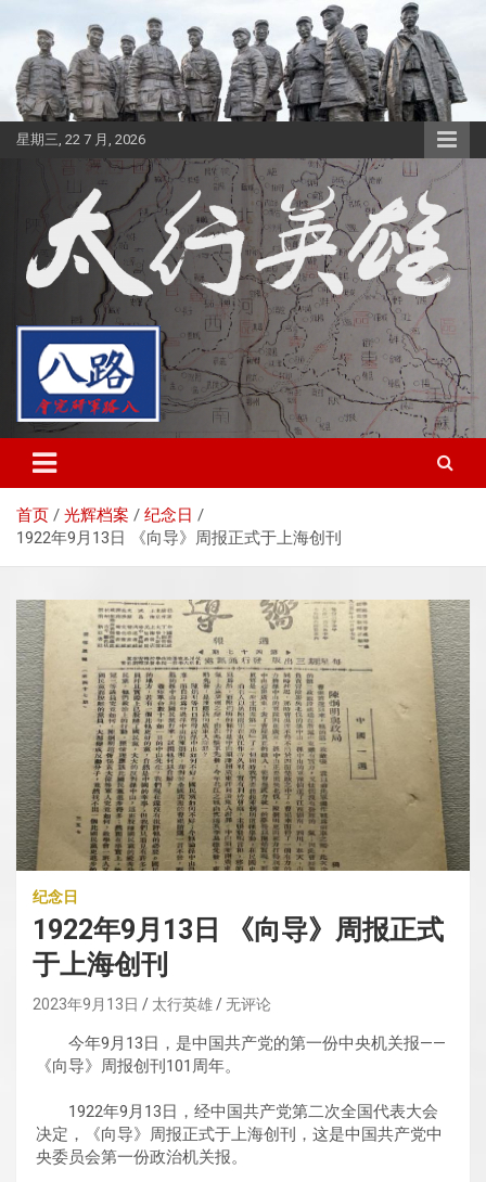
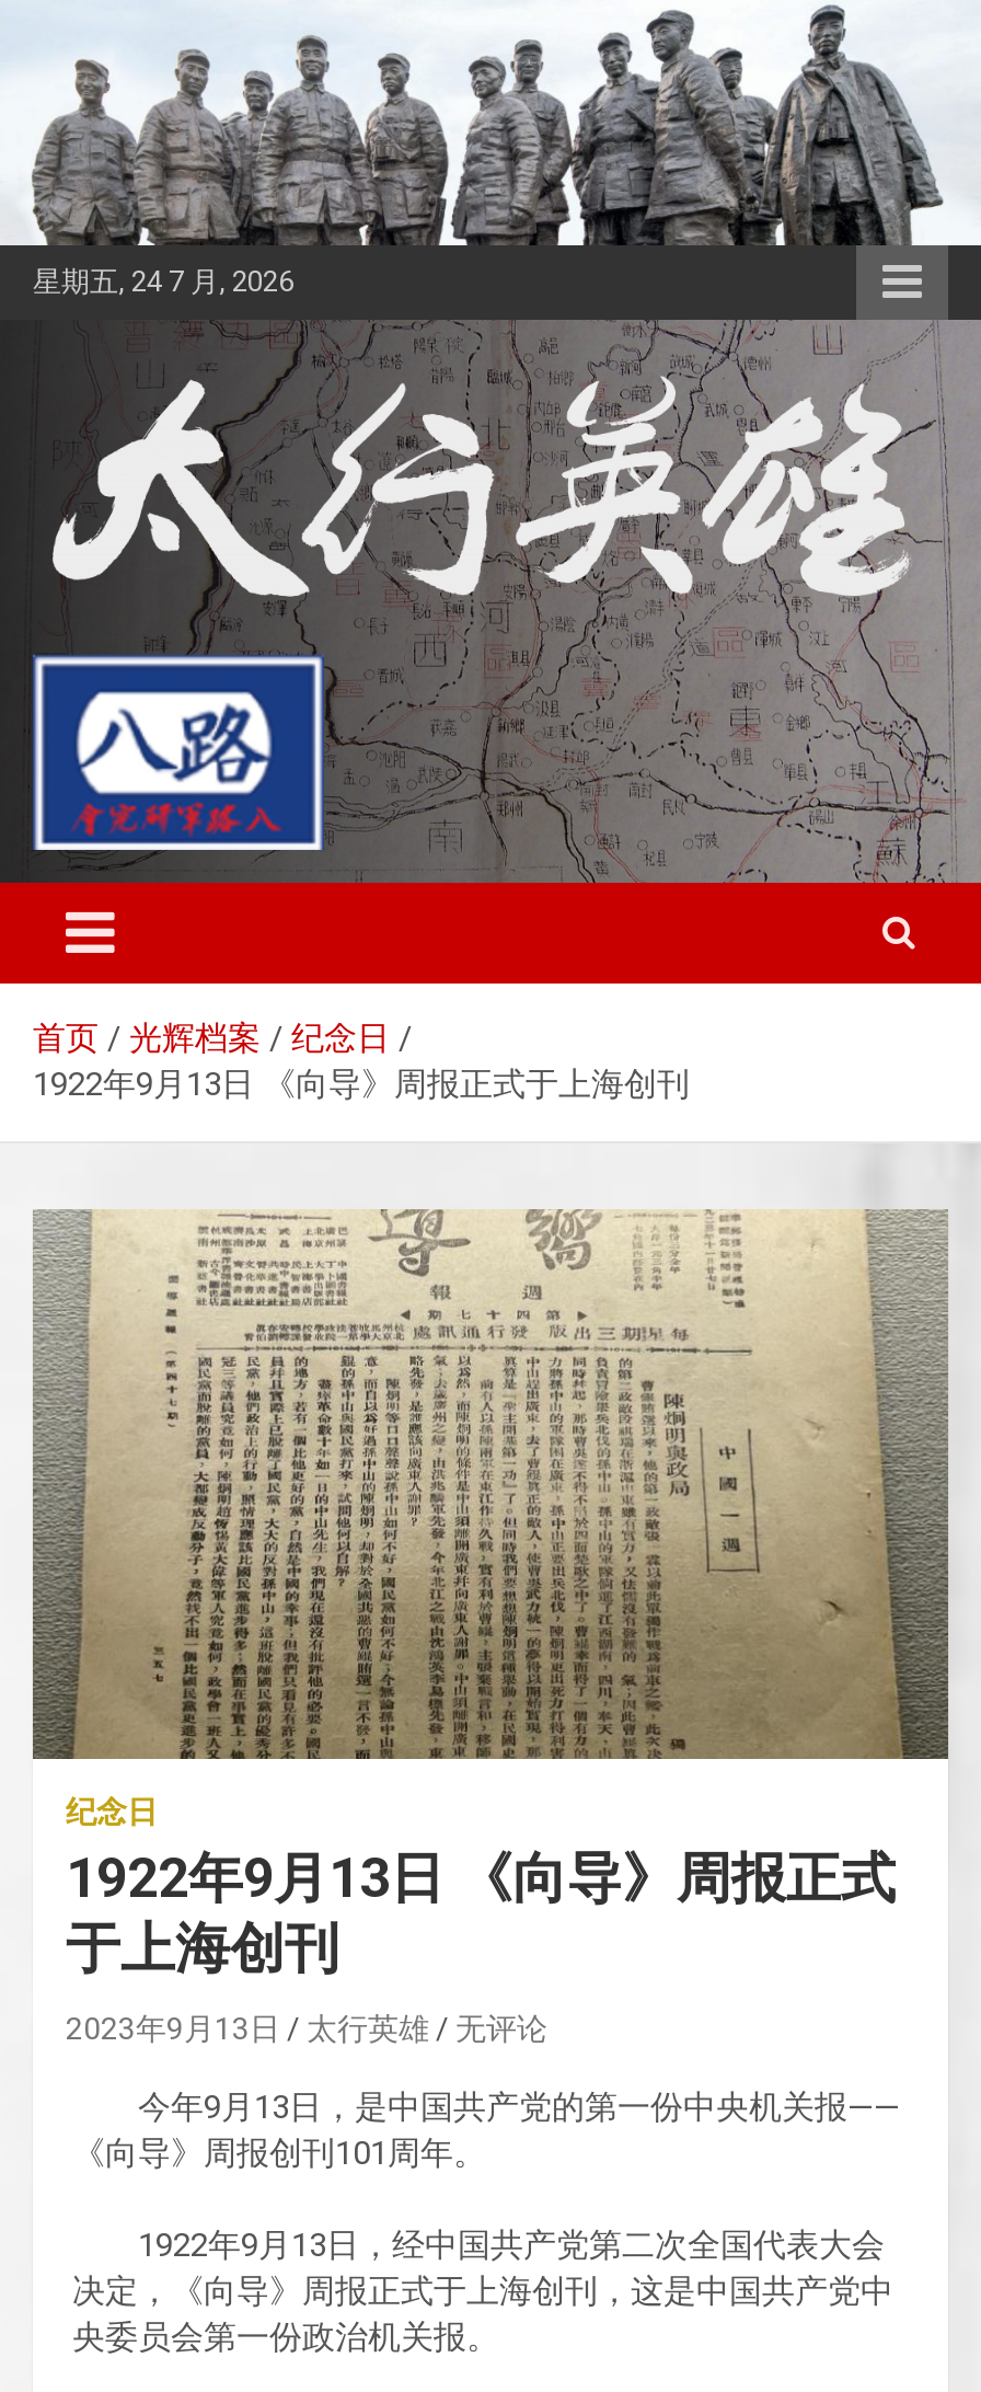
[16,131,145,147] 星期三, 22 7 月, 2026 -> [33,265,293,298] 星期五, 24 7 月, 2026

